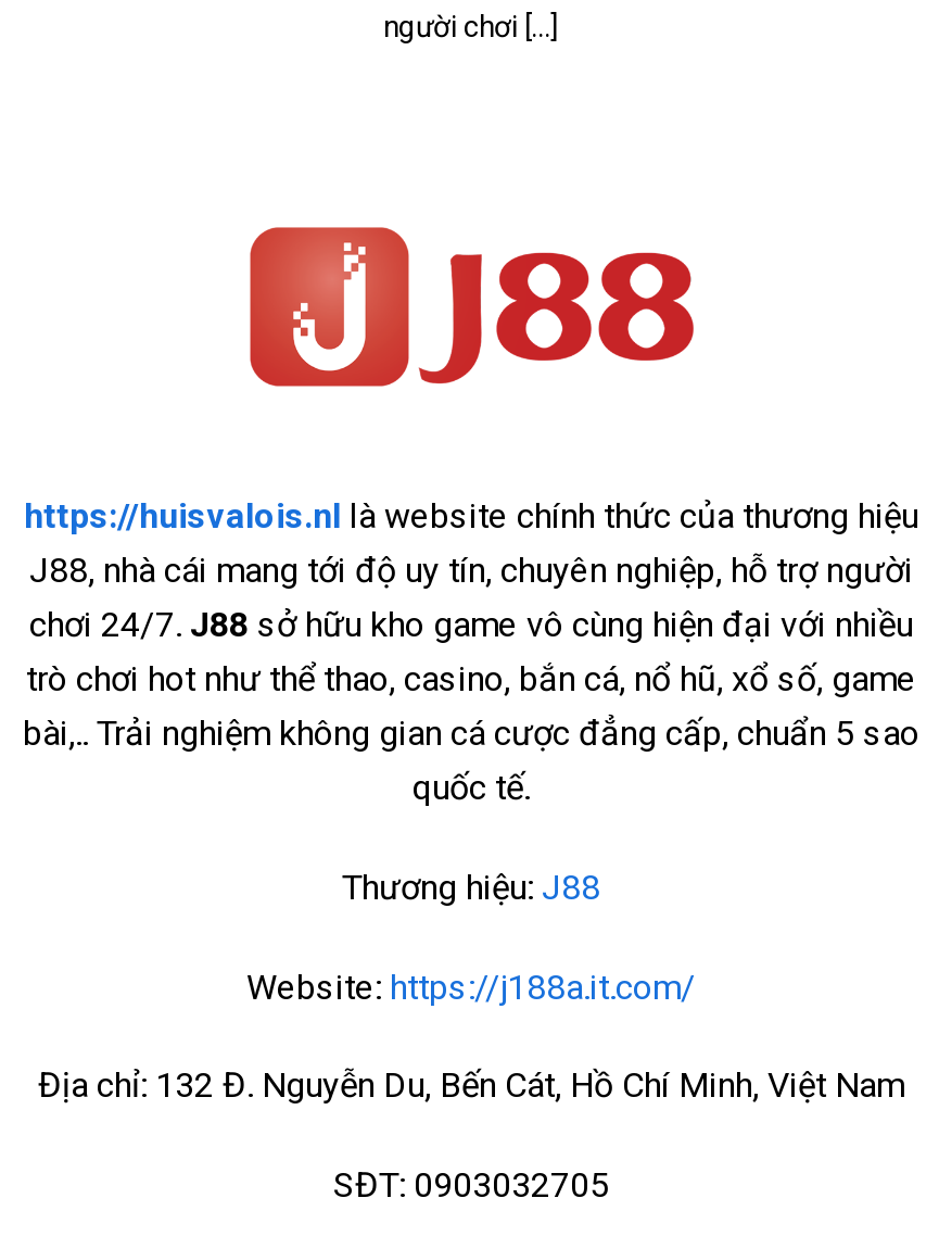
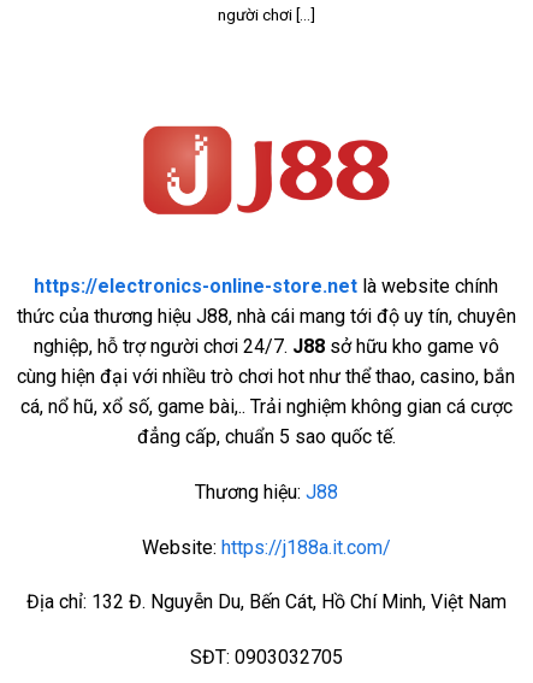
[23,495,919,808] https://huisvalois.nl là website chính thức của thương hiệu | J88, nhà cái mang tới độ uy tín, chuyên nghiệp, hỗ trợ người | chơi 24/7. J88 sở hữu kho game vô cùng hiện đại với nhiều | trò chơi hot như thể thao, casino, bắn cá, nổ hũ, xổ số, game | bài,.. Trải nghiệm không gian cá cược đẳng cấp, chuẩn 5 sao | quốc tế. -> [16,275,516,448] https://electronics-online-store.net là website chính | thức của thương hiệu J88, nhà cái mang tới độ uy tín, chuyên | nghiệp, hỗ trợ người chơi 24/7. J88 sở hữu kho game vô | cùng hiện đại với nhiều trò chơi hot như thể thao, casino, bắn | cá, nổ hũ, xổ số, game bài,.. Trải nghiệm không gian cá cược | đẳng cấp, chuẩn 5 sao quốc tế.

